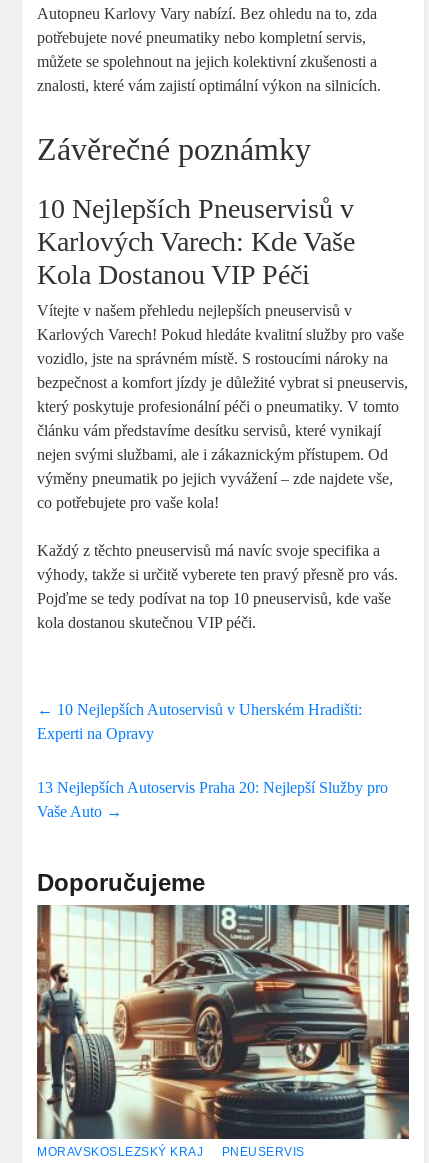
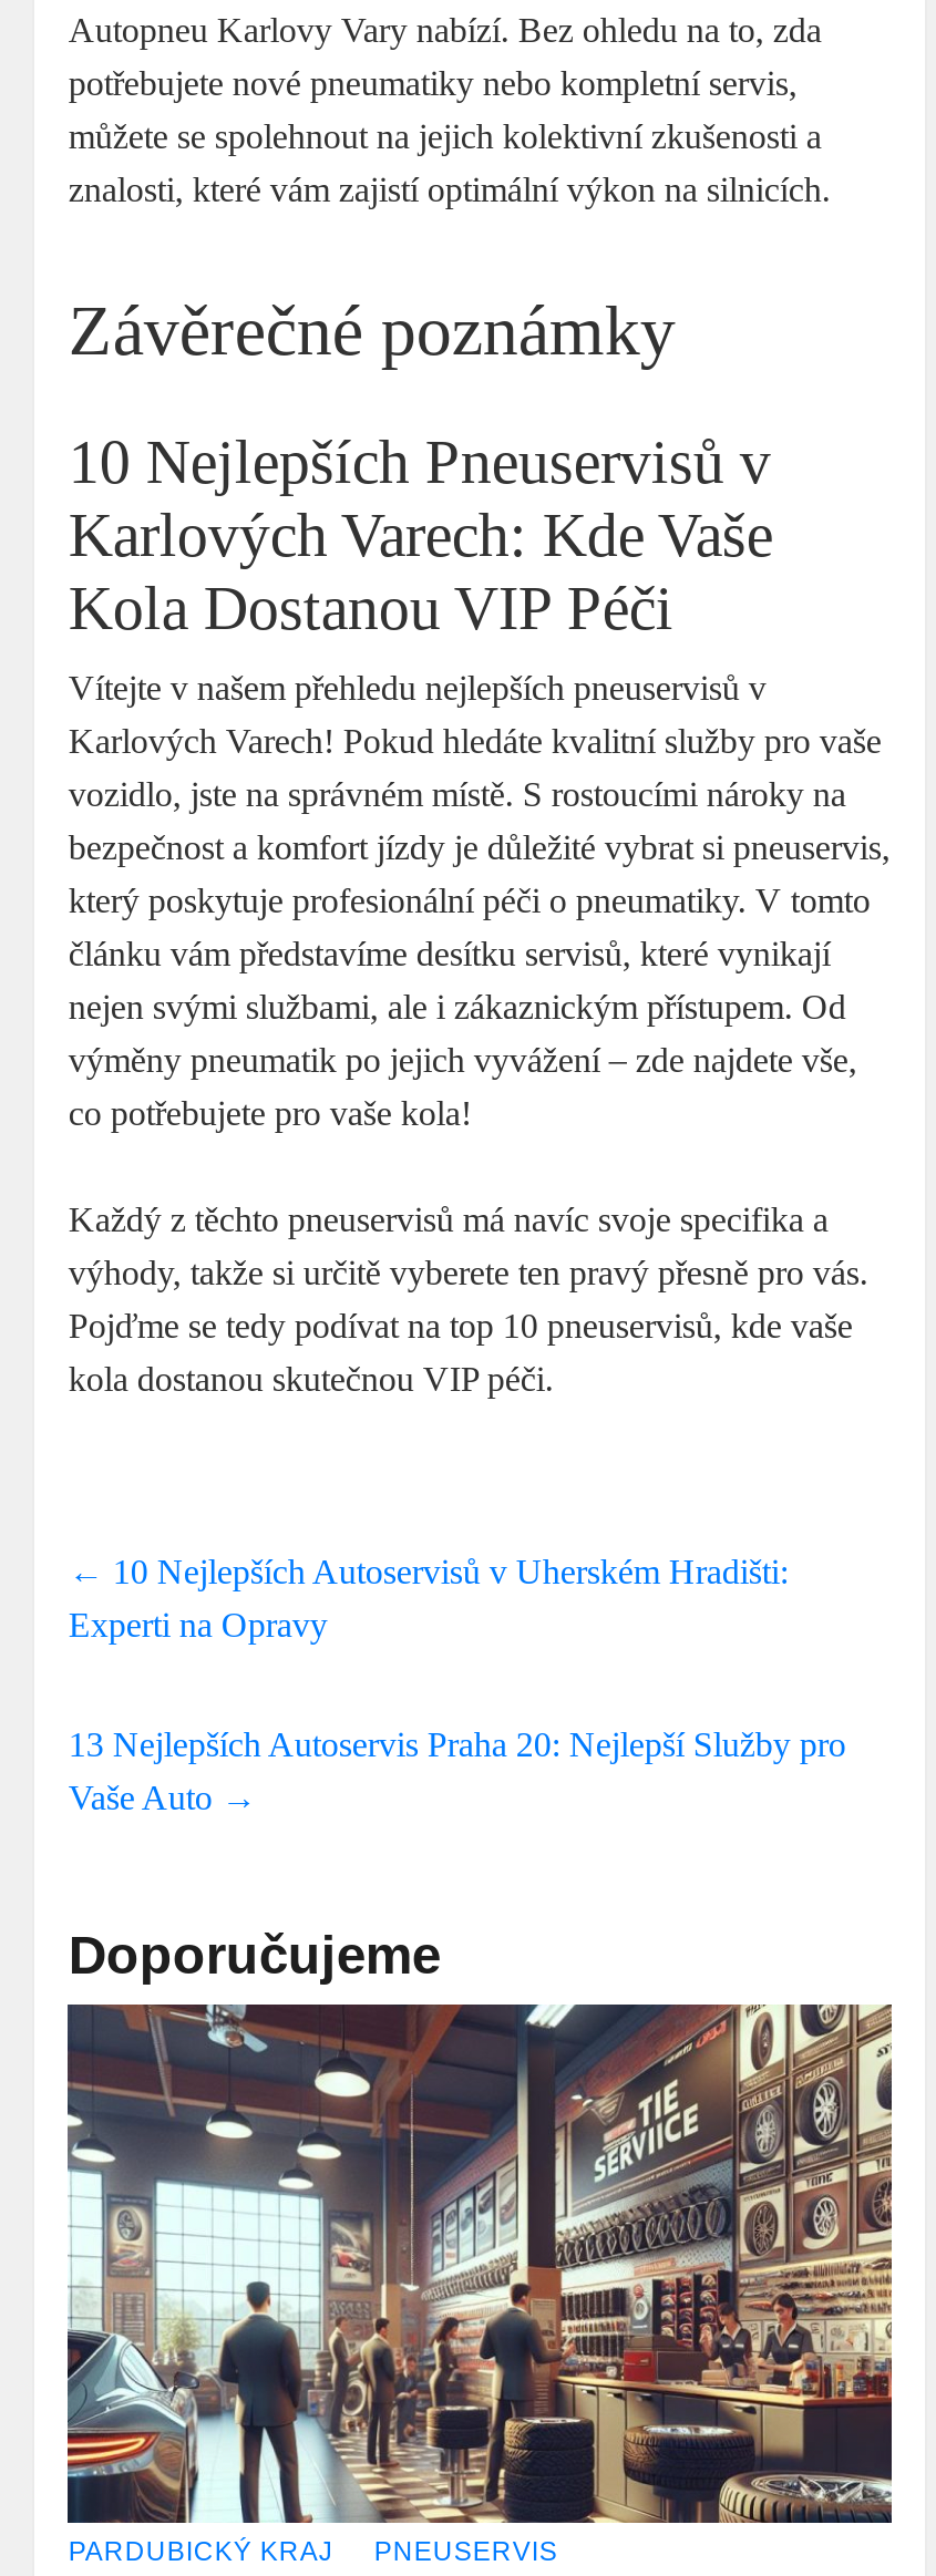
[36,904,410,1159] [image] | MORAVSKOSLEZSKÝ KRAJ -> [65,2002,894,2566] [image] | PARDUBICKÝ KRAJ

